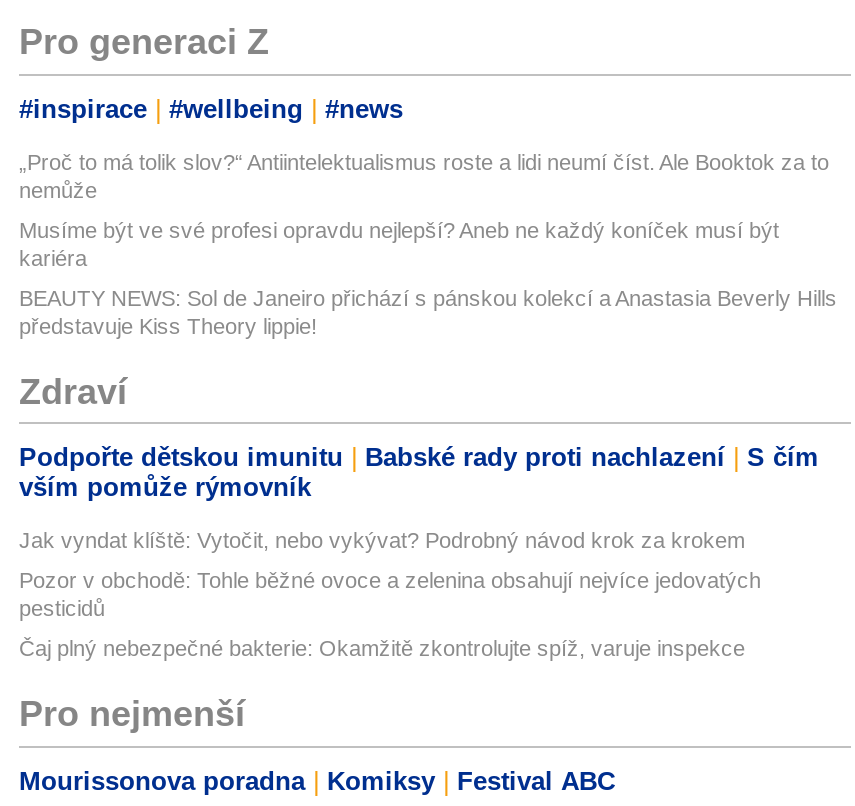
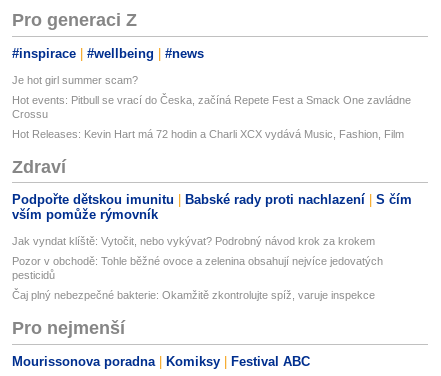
[19,150,829,202] „Proč to má tolik slov?“ Antiintelektualismus roste a lidi neumí číst. Ale Booktok za to | nemůže -> [12,74,138,86] Je hot girl summer scam?
[19,218,779,270] Musíme být ve své profesi opravdu nejlepší? Aneb ne každý koníček musí být | kariéra -> [12,94,411,120] Hot events: Pitbull se vrací do Česka, začíná Repete Fest a Smack One zavládne | Crossu
[19,286,837,338] BEAUTY NEWS: Sol de Janeiro přichází s pánskou kolekcí a Anastasia Beverly Hills | představuje Kiss Theory lippie! -> [12,128,404,140] Hot Releases: Kevin Hart má 72 hodin a Charli XCX vydává Music, Fashion, Film

